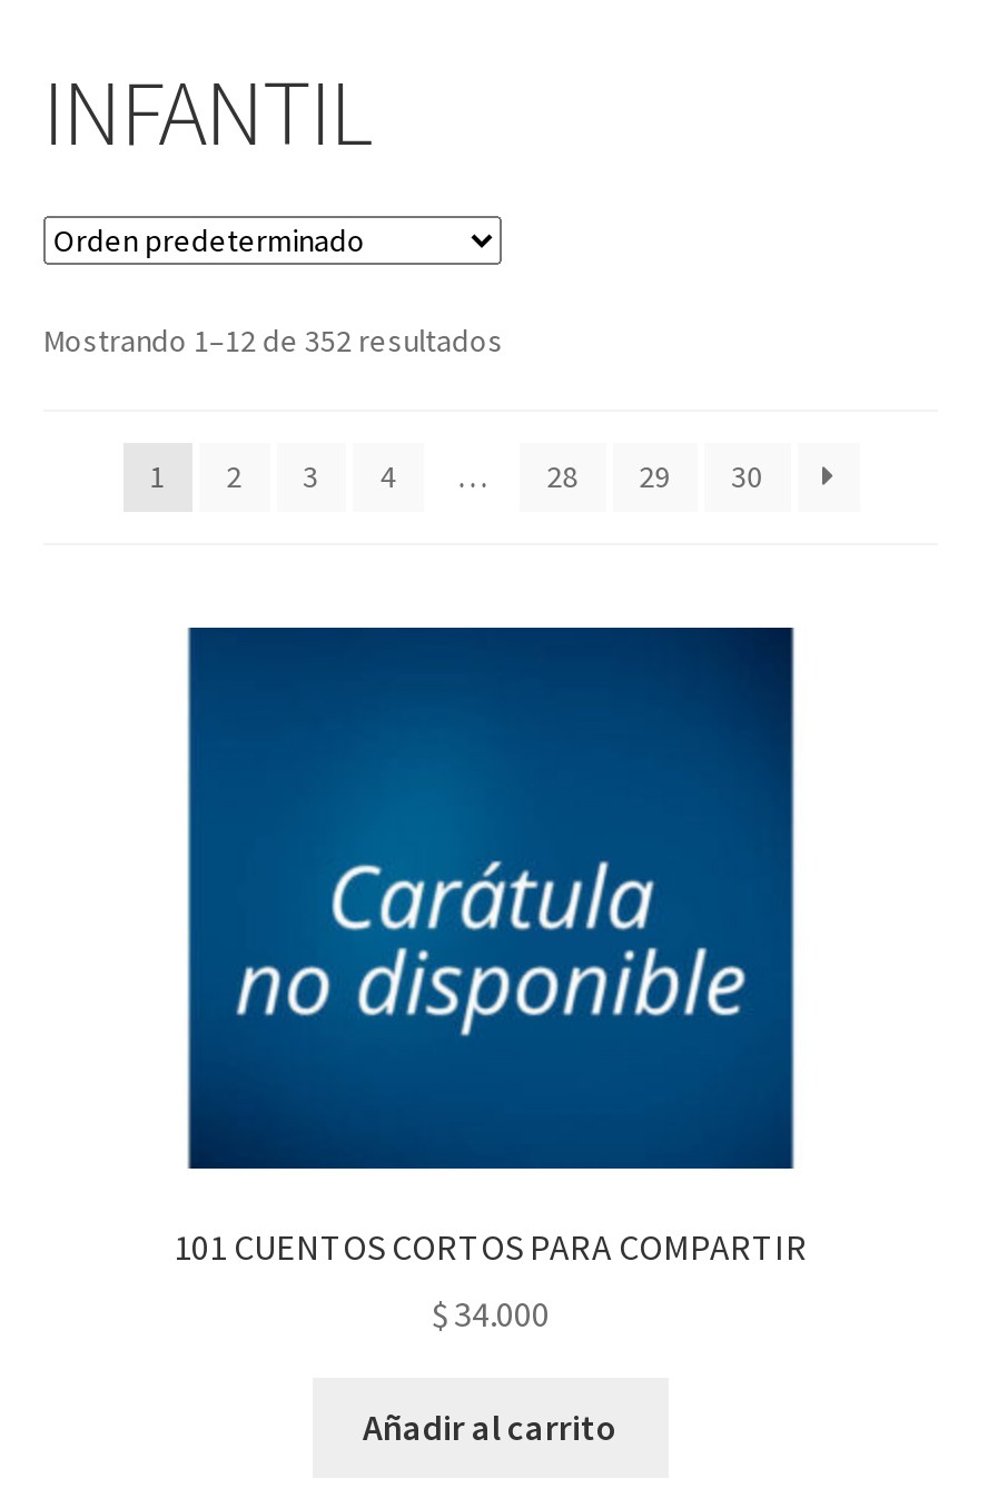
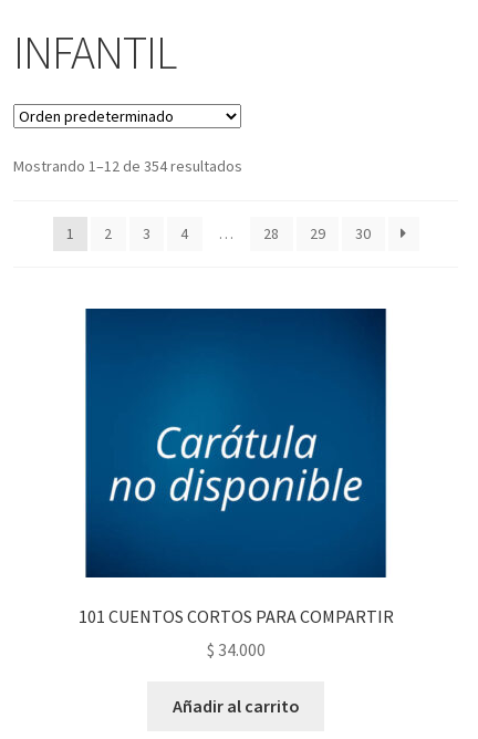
[43,320,503,360] Mostrando 1–12 de 352 resultados -> [13,156,242,176] Mostrando 1–12 de 354 resultados

